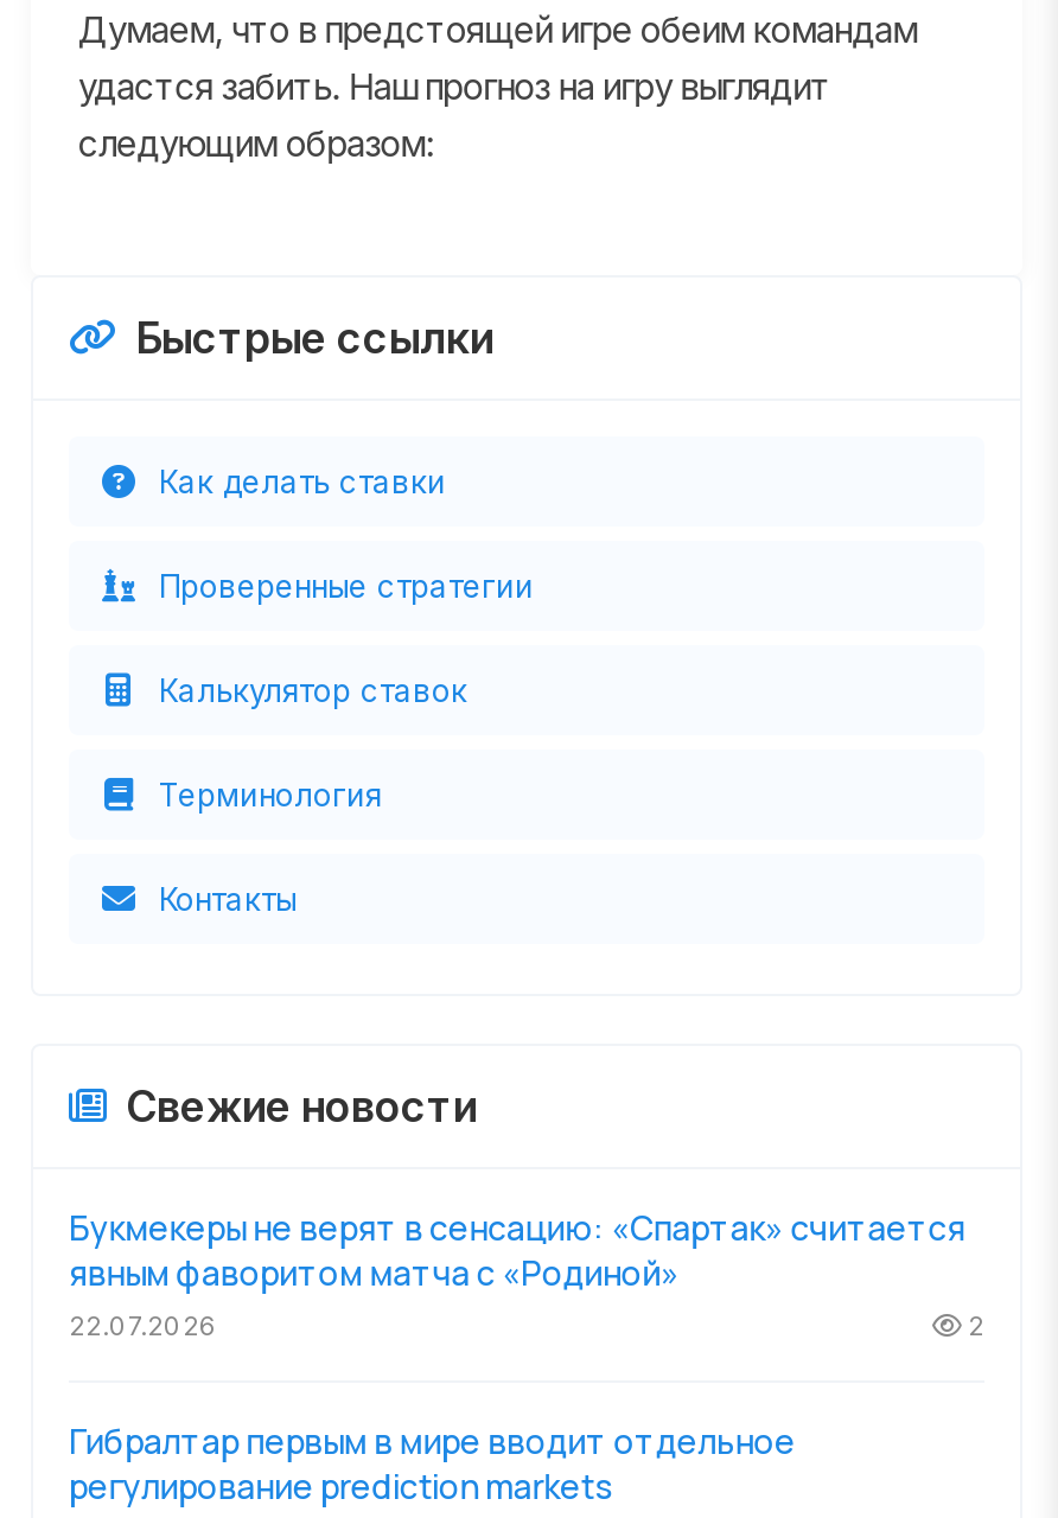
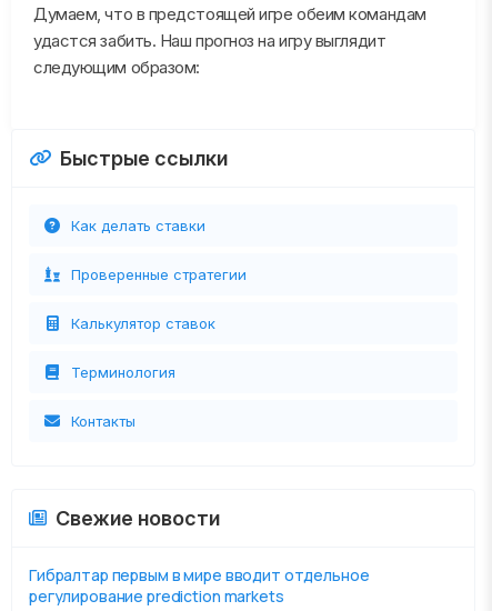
[69,1205,984,1342] Букмекеры не верят в сенсацию: «Спартак» считается | явным фаворитом матча с «Родиной» | 22.07.2026 | 2 -> none

